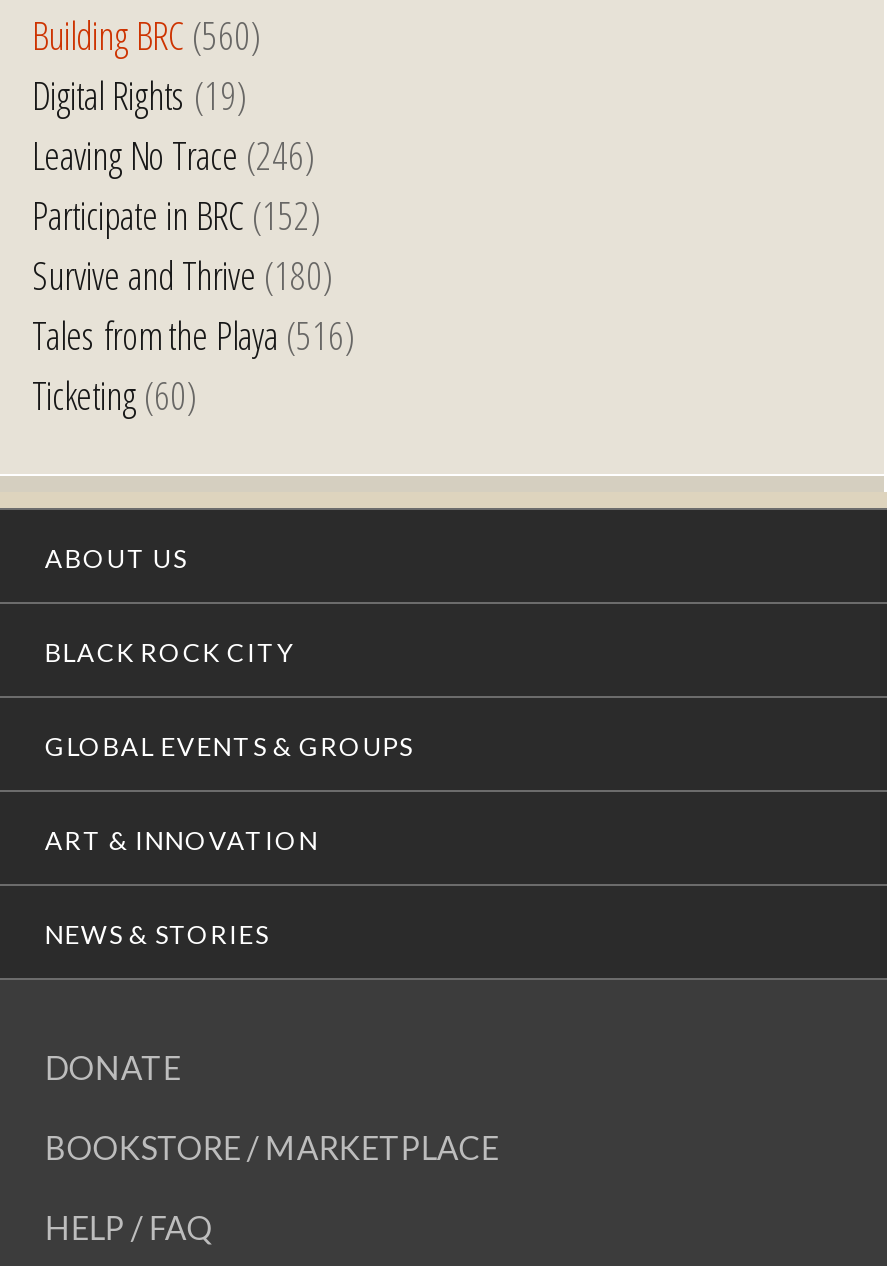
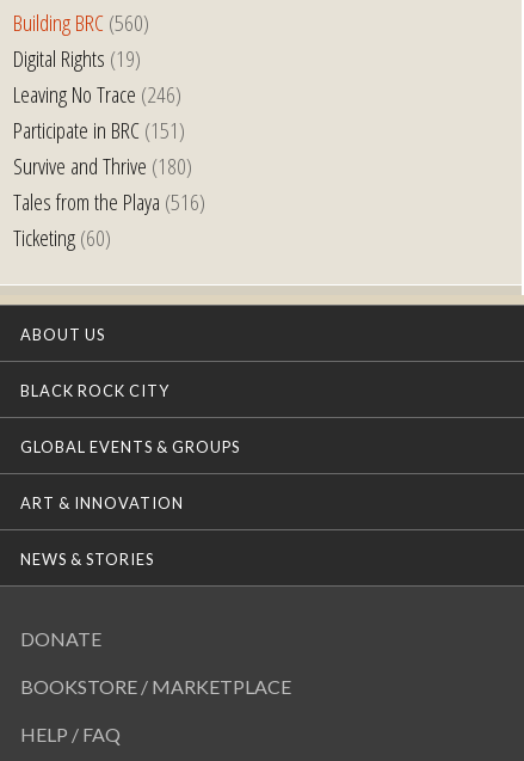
[32,189,320,243] Participate in BRC (152) -> [13,114,185,146] Participate in BRC (151)

